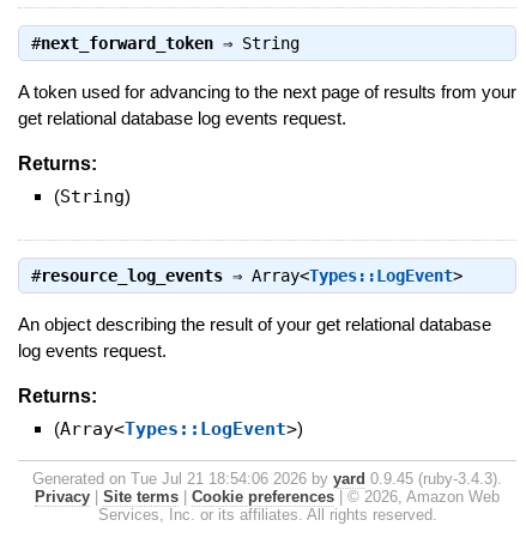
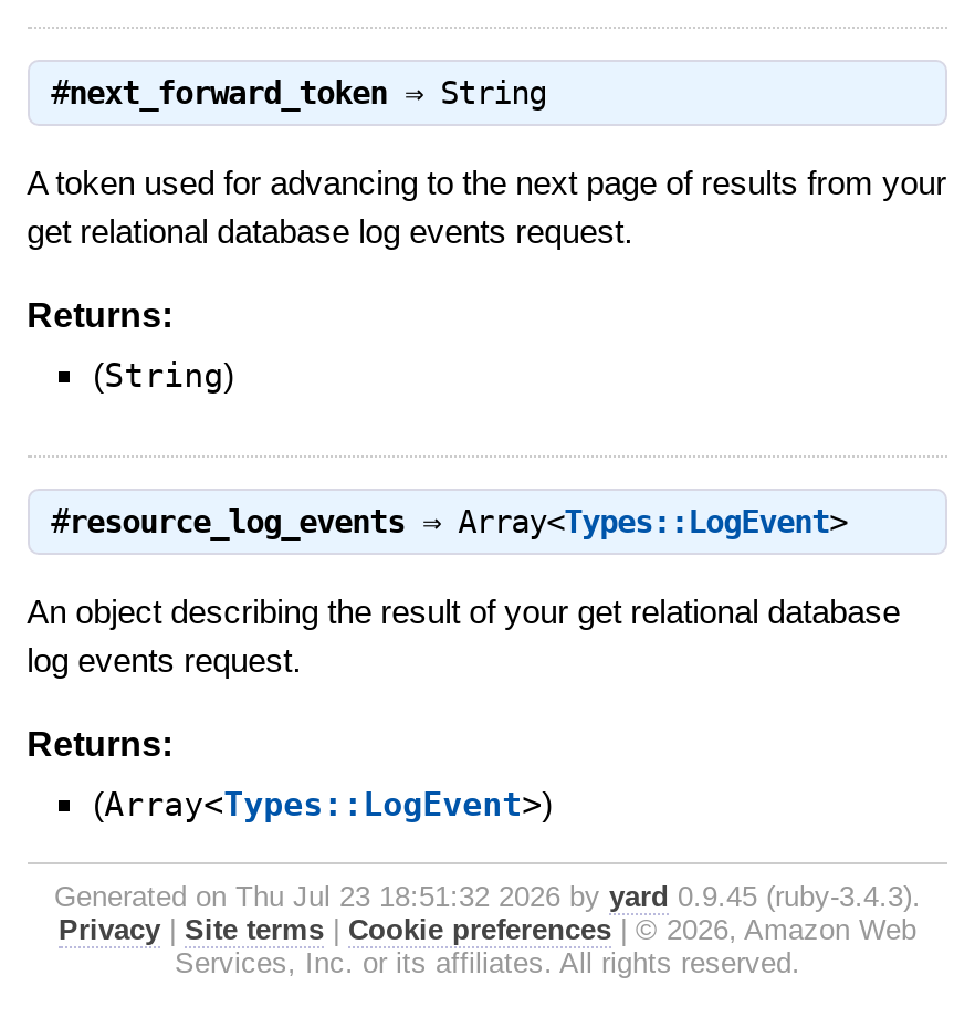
[32,470,502,488] Generated on Tue Jul 21 18:54:06 2026 by yard 0.9.45 (ruby-3.4.3). -> [54,880,921,913] Generated on Thu Jul 23 18:51:32 2026 by yard 0.9.45 (ruby-3.4.3).

